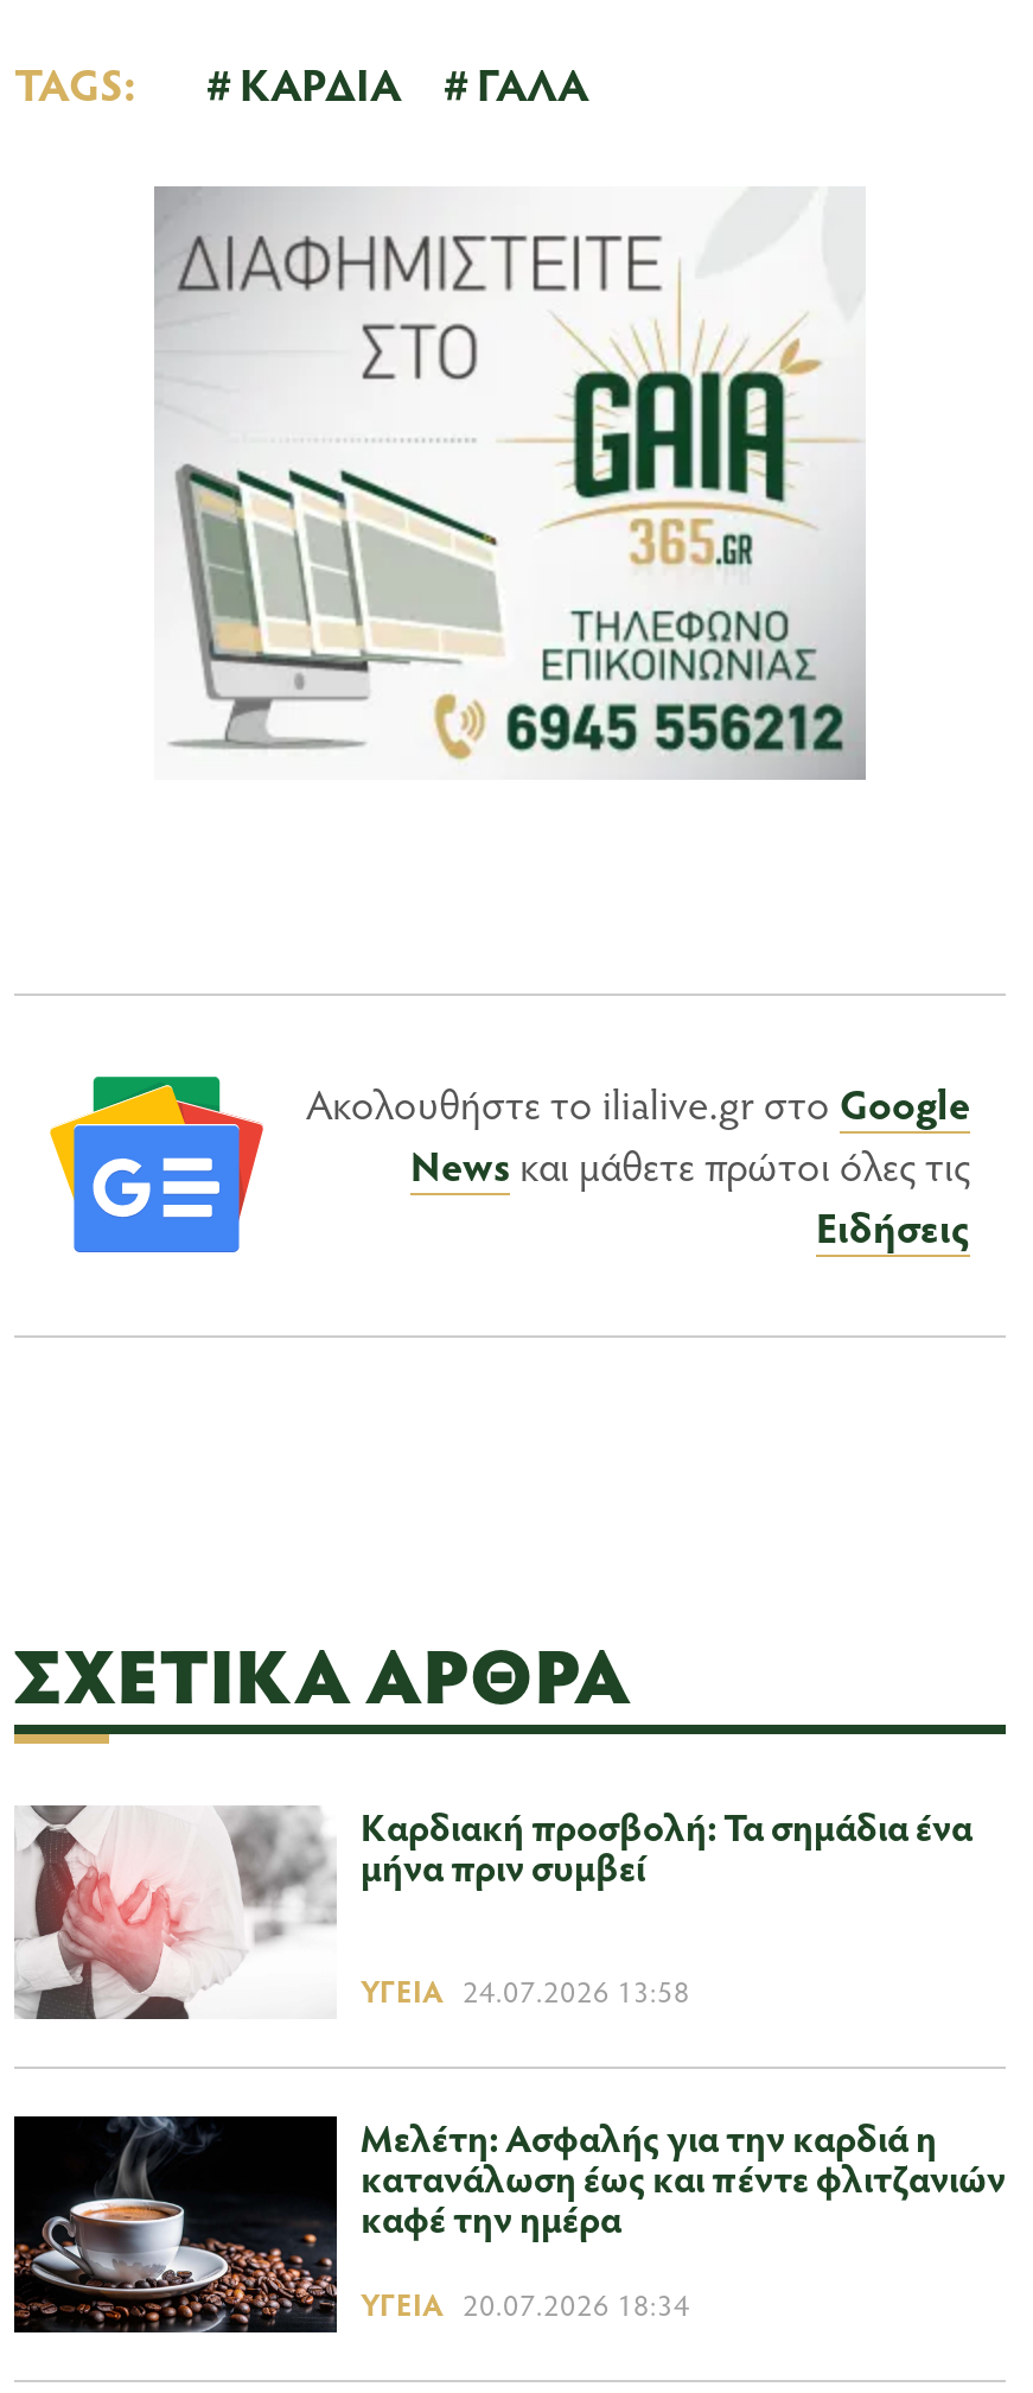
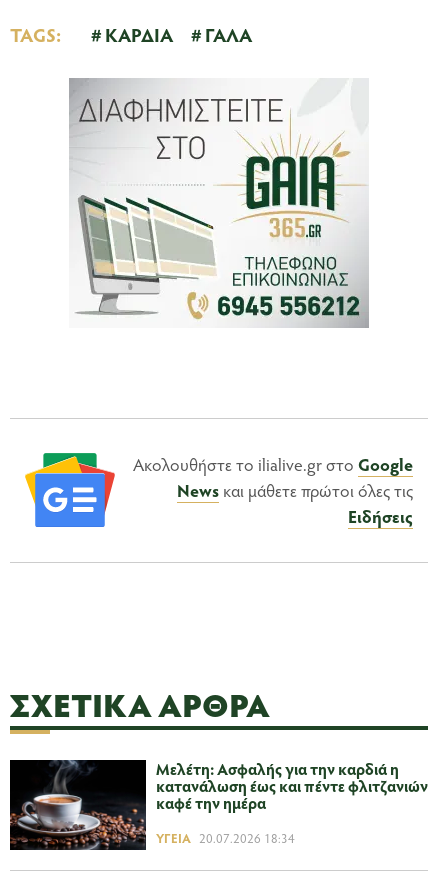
[14,1800,973,2019] [image] | Καρδιακή προσβολή: Τα σημάδια ένα | μήνα πριν συμβεί | ΥΓΕΊΑ 24.07.2026 13:58 -> none

